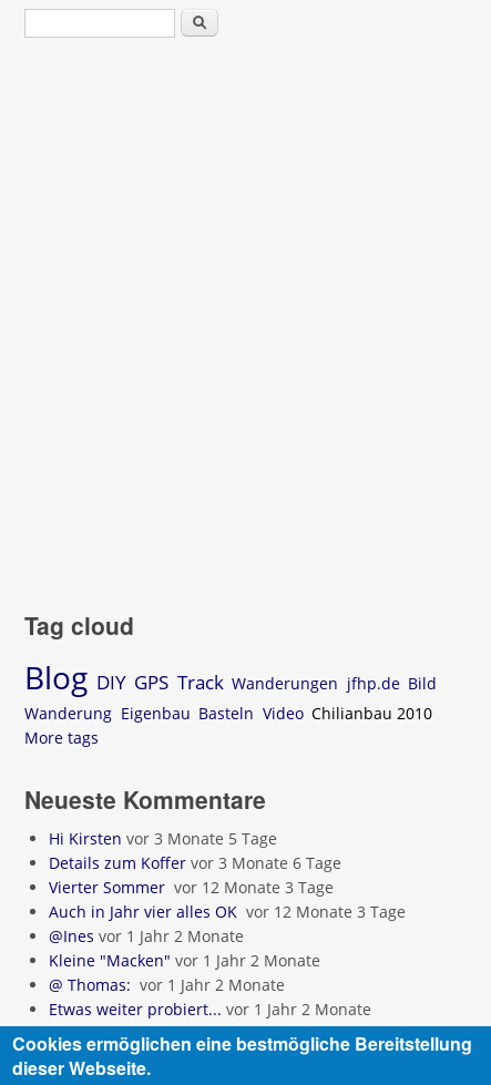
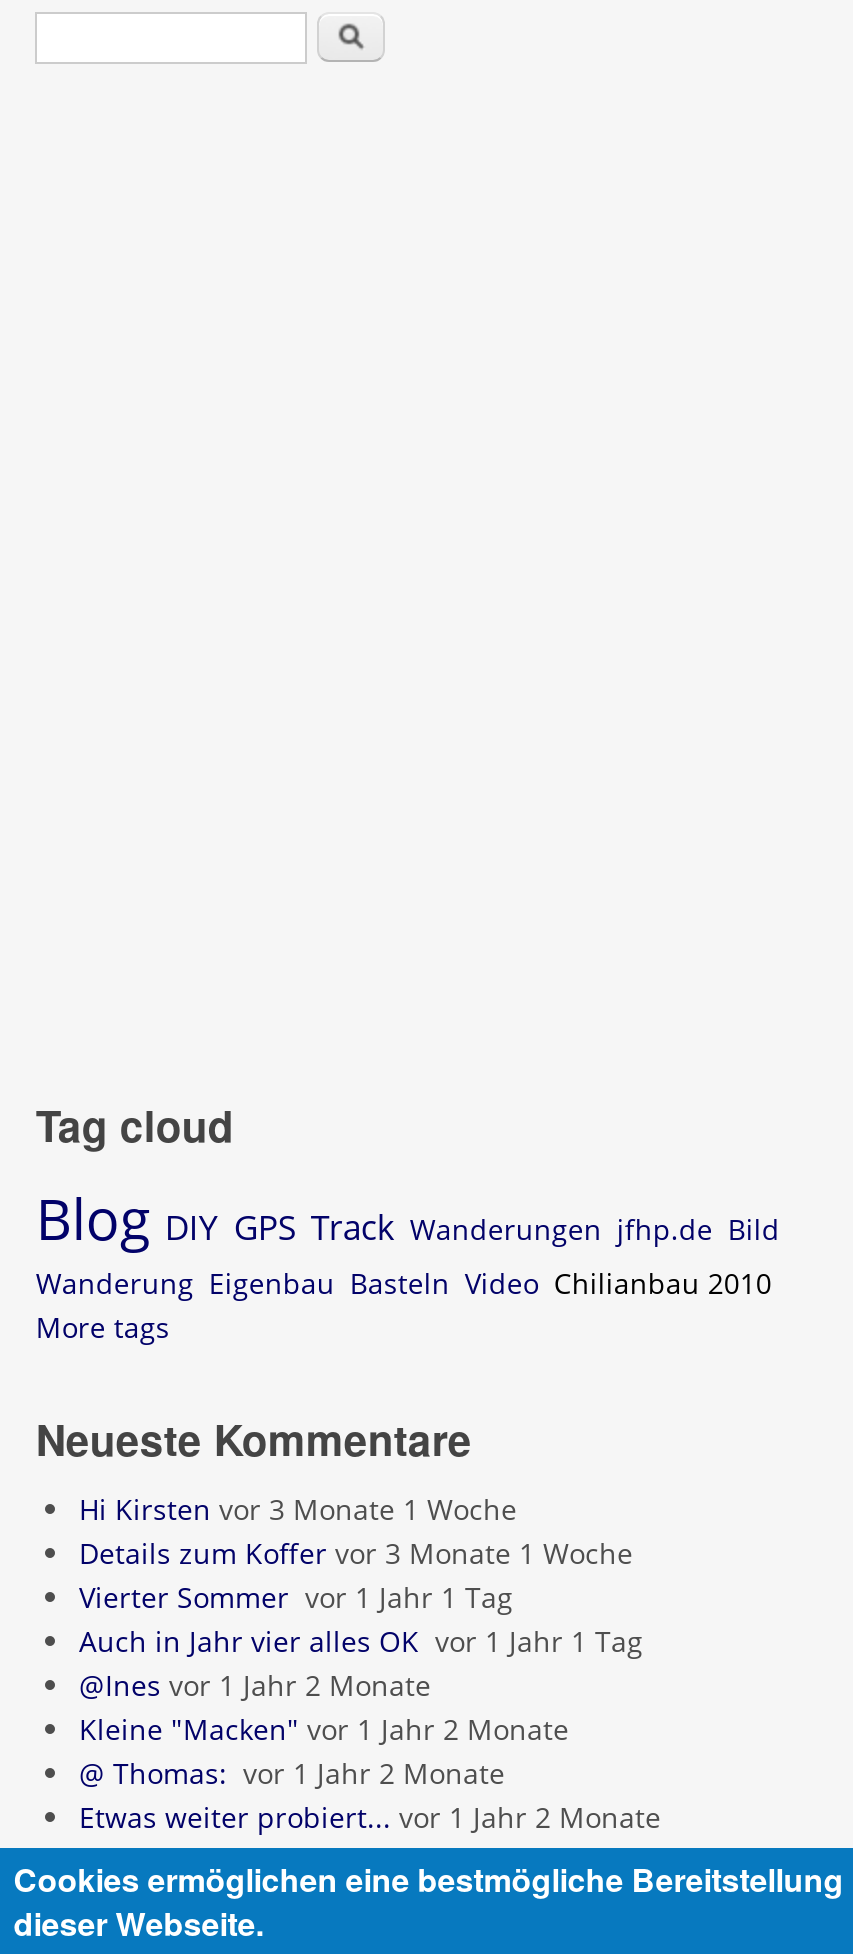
[49,828,277,849] Hi Kirsten vor 3 Monate 5 Tage -> [79,1489,517,1527] Hi Kirsten vor 3 Monate 1 Woche
[49,852,341,873] Details zum Koffer vor 3 Monate 6 Tage -> [79,1533,633,1571] Details zum Koffer vor 3 Monate 1 Woche
[49,876,334,897] Vierter Sommer vor 12 Monate 3 Tage -> [79,1577,513,1615] Vierter Sommer vor 1 Jahr 1 Tag
[49,901,406,922] Auch in Jahr vier alles OK vor 12 Monate 3 Tage -> [79,1621,643,1659] Auch in Jahr vier alles OK vor 1 Jahr 1 Tag

